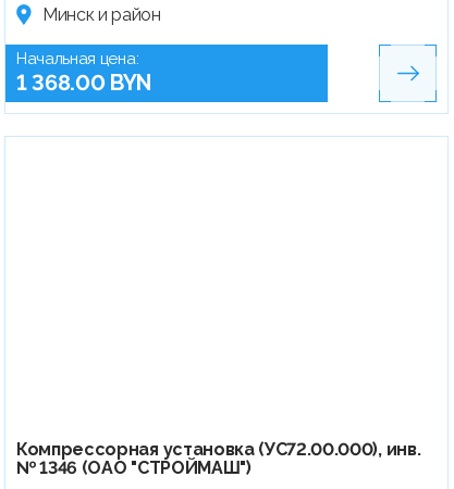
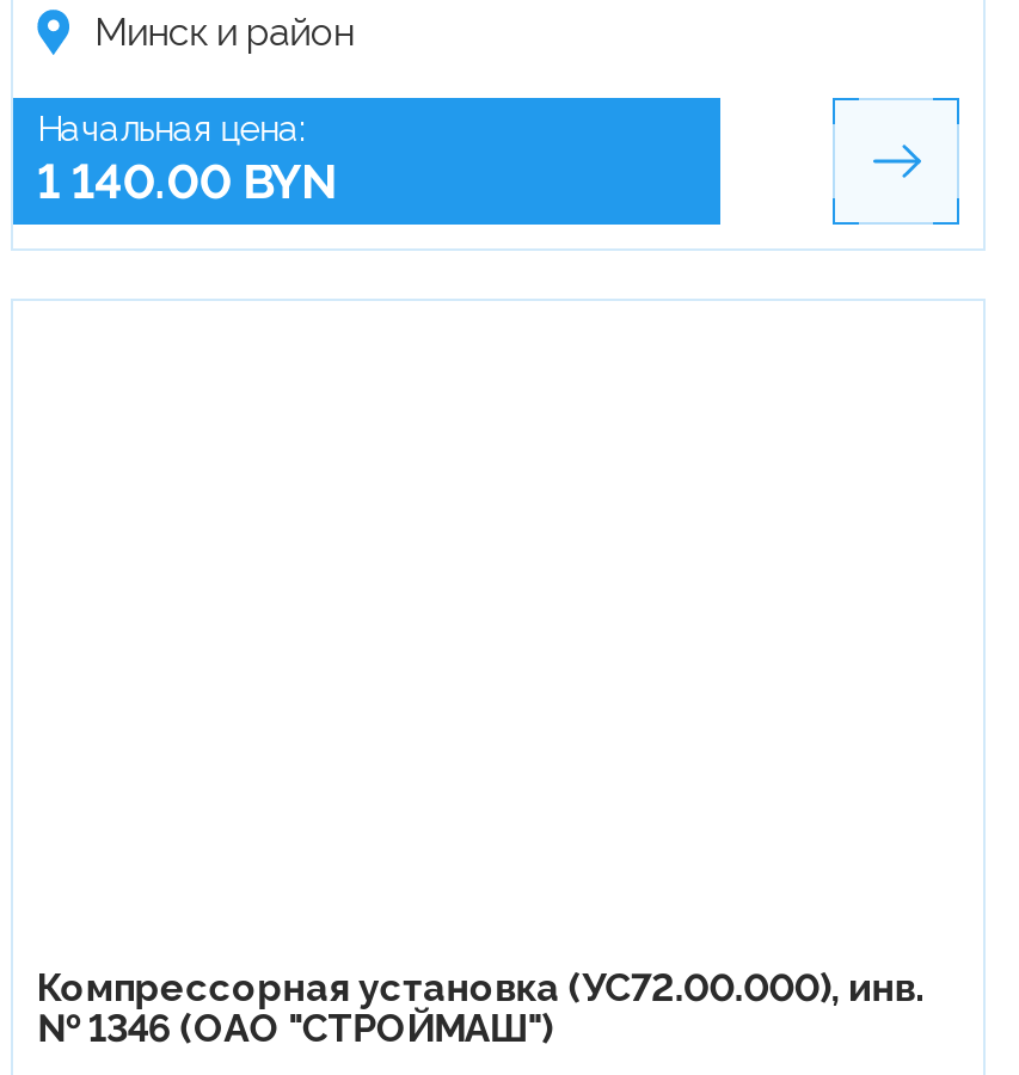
[16,70,152,96] 1 368.00 BYN -> [37,154,334,211] 1 140.00 BYN

